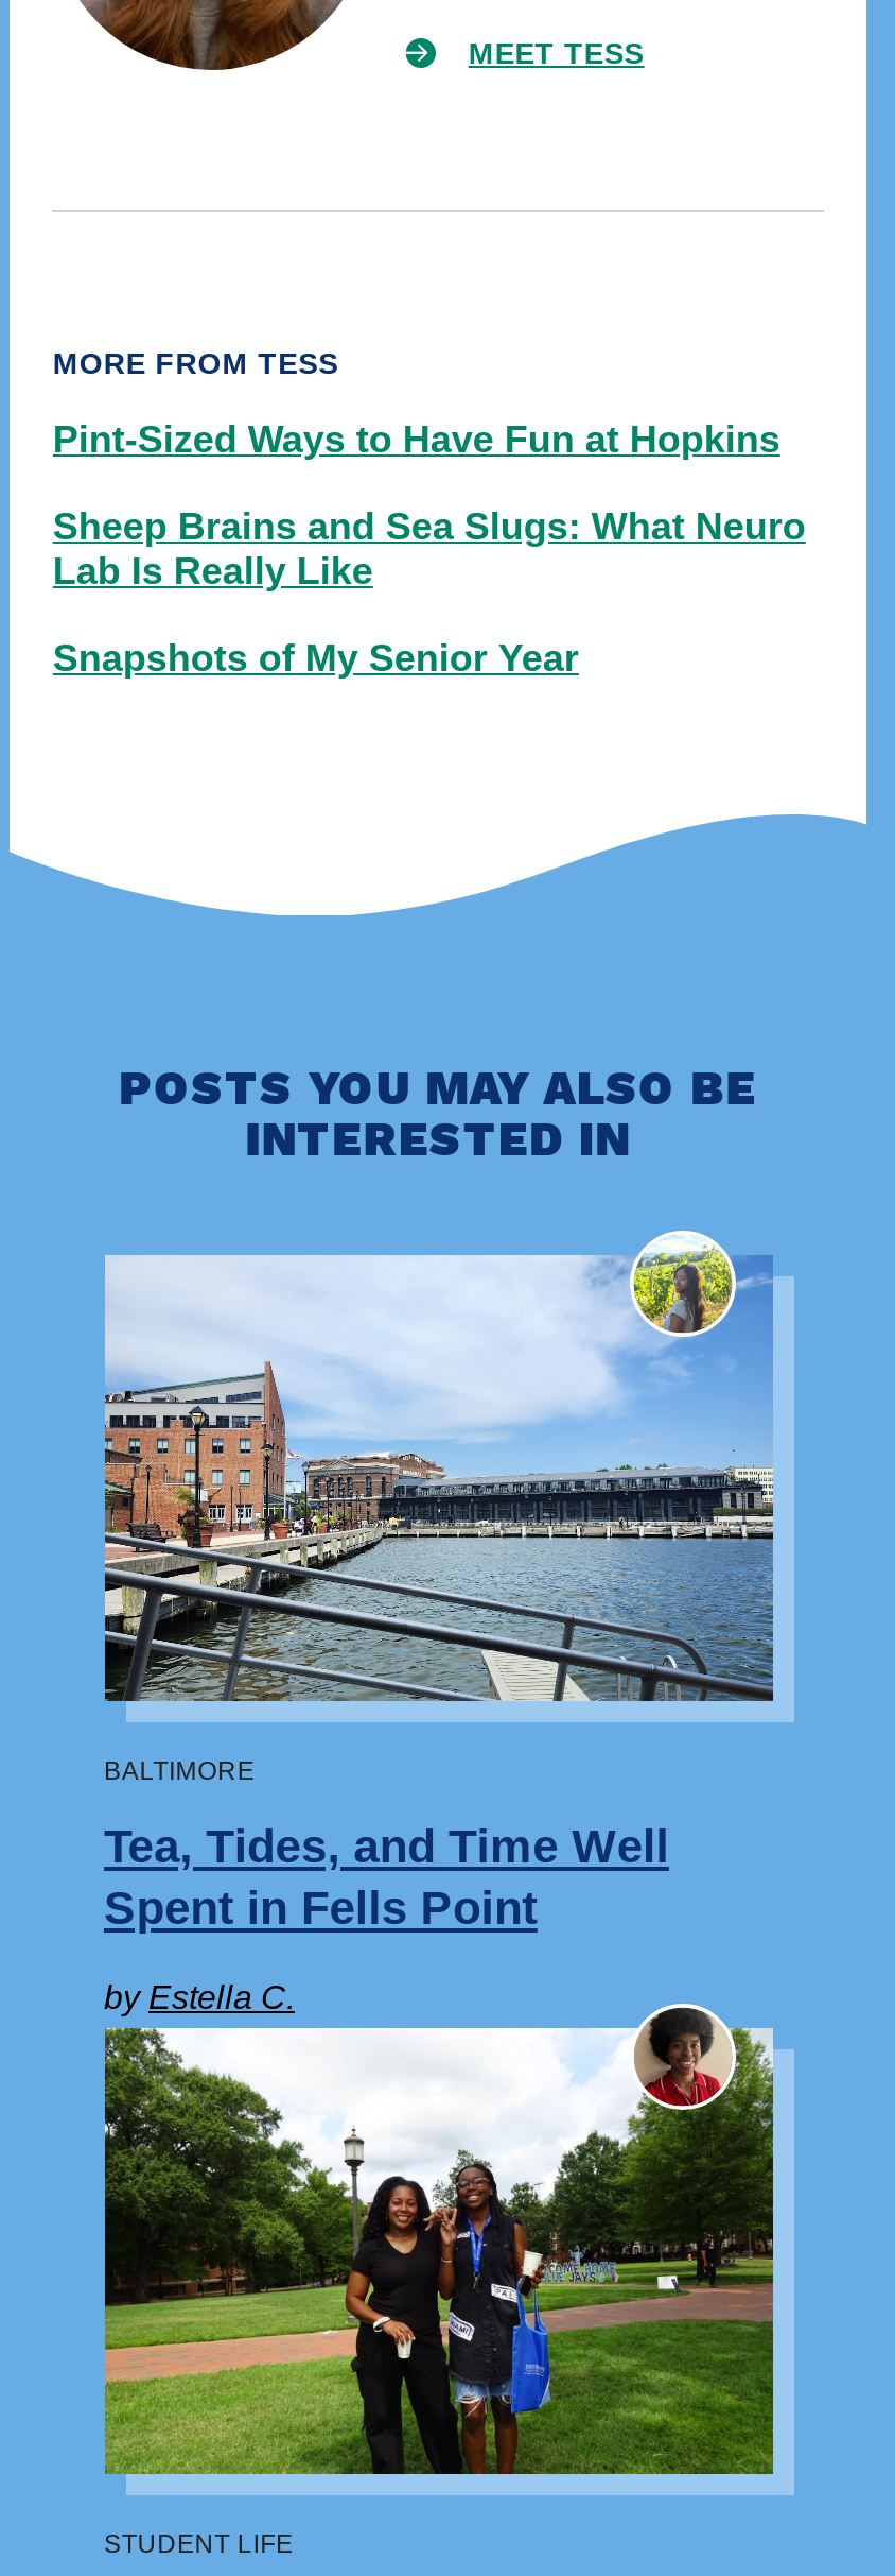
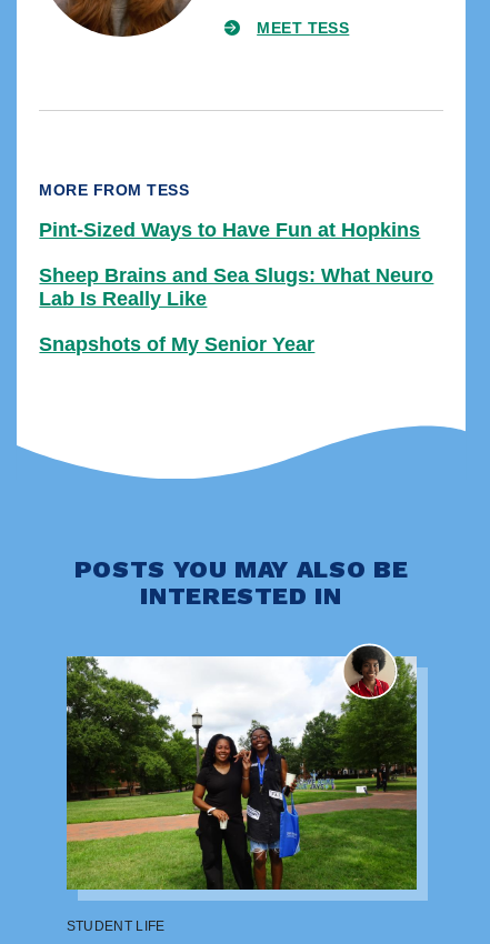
[103,1234,773,2016] [image] | BALTIMORE | Tea, Tides, and Time Well | Spent in Fells Point | by Estella C. -> none

